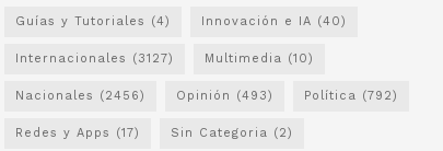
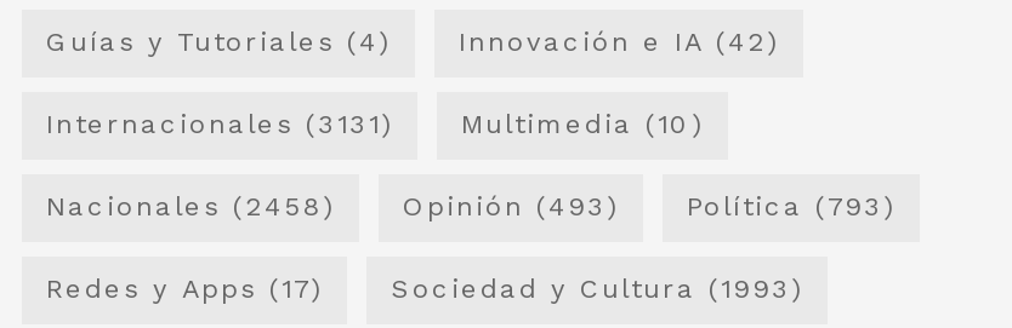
[201,14,347,28] Innovación e IA (40) -> [459,26,779,57] Innovación e IA (42)
[15,51,174,65] Internacionales (3127) -> [46,108,393,140] Internacionales (3131)
[15,88,145,103] Nacionales (2456) -> [46,191,335,222] Nacionales (2458)
[304,88,398,103] Política (792) -> [687,191,896,222] Política (793)
[171,126,293,140] Sin Categoria (2) -> [391,273,803,304] Sociedad y Cultura (1993)

